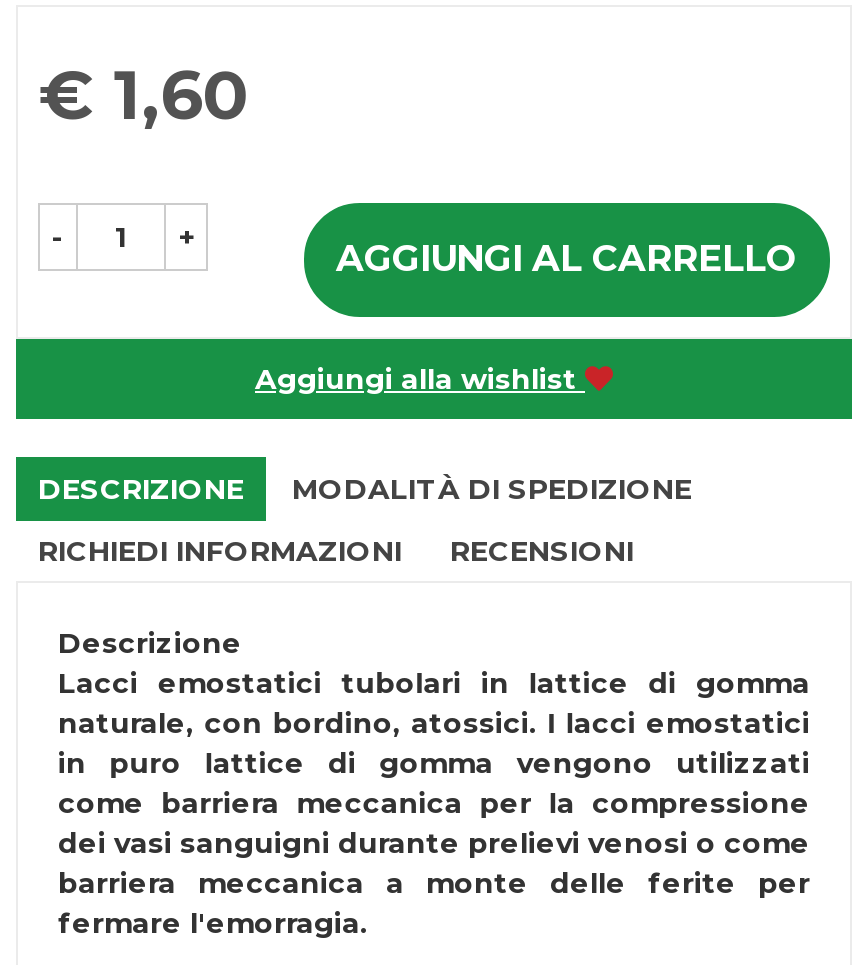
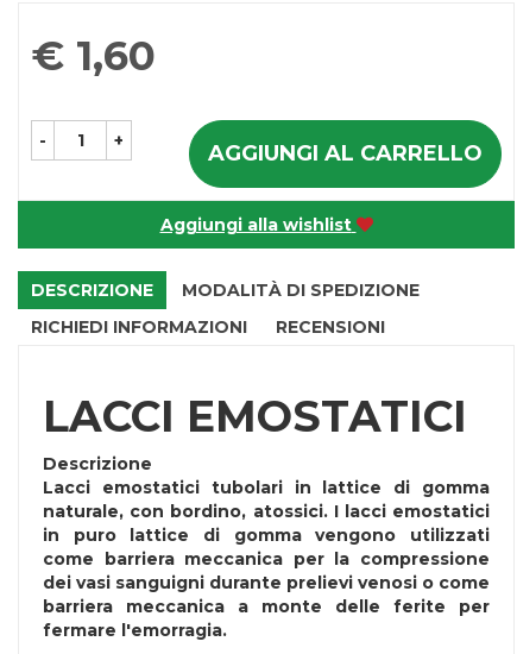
none -> [43,390,467,443] LACCI EMOSTATICI

